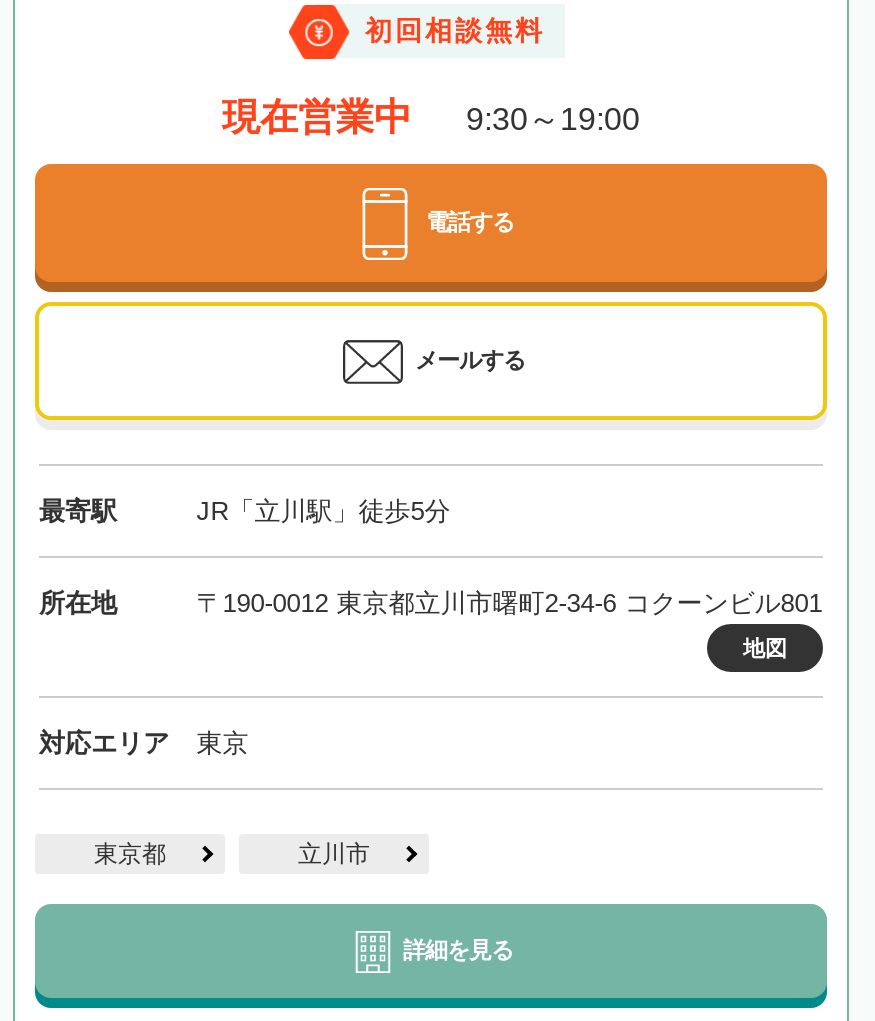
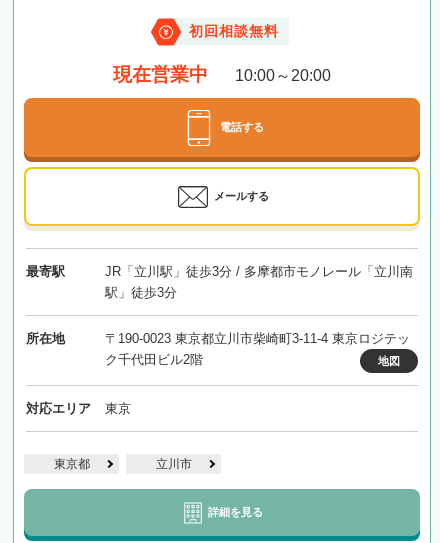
[222,97,640,139] 現在営業中 9:30～19:00 -> [113,64,331,85] 現在営業中 10:00～20:00
[196,497,450,527] JR「立川駅」徒歩5分 -> [105,264,413,300] JR「立川駅」徒歩3分 / 多摩都市モノレール「立川南 | 駅」徒歩3分
[196,589,822,619] 〒190-0012 東京都立川市曙町2-34-6 コクーンビル801 -> [105,331,410,367] 〒190-0023 東京都立川市柴崎町3-11-4 東京ロジテッ | ク千代田ビル2階

